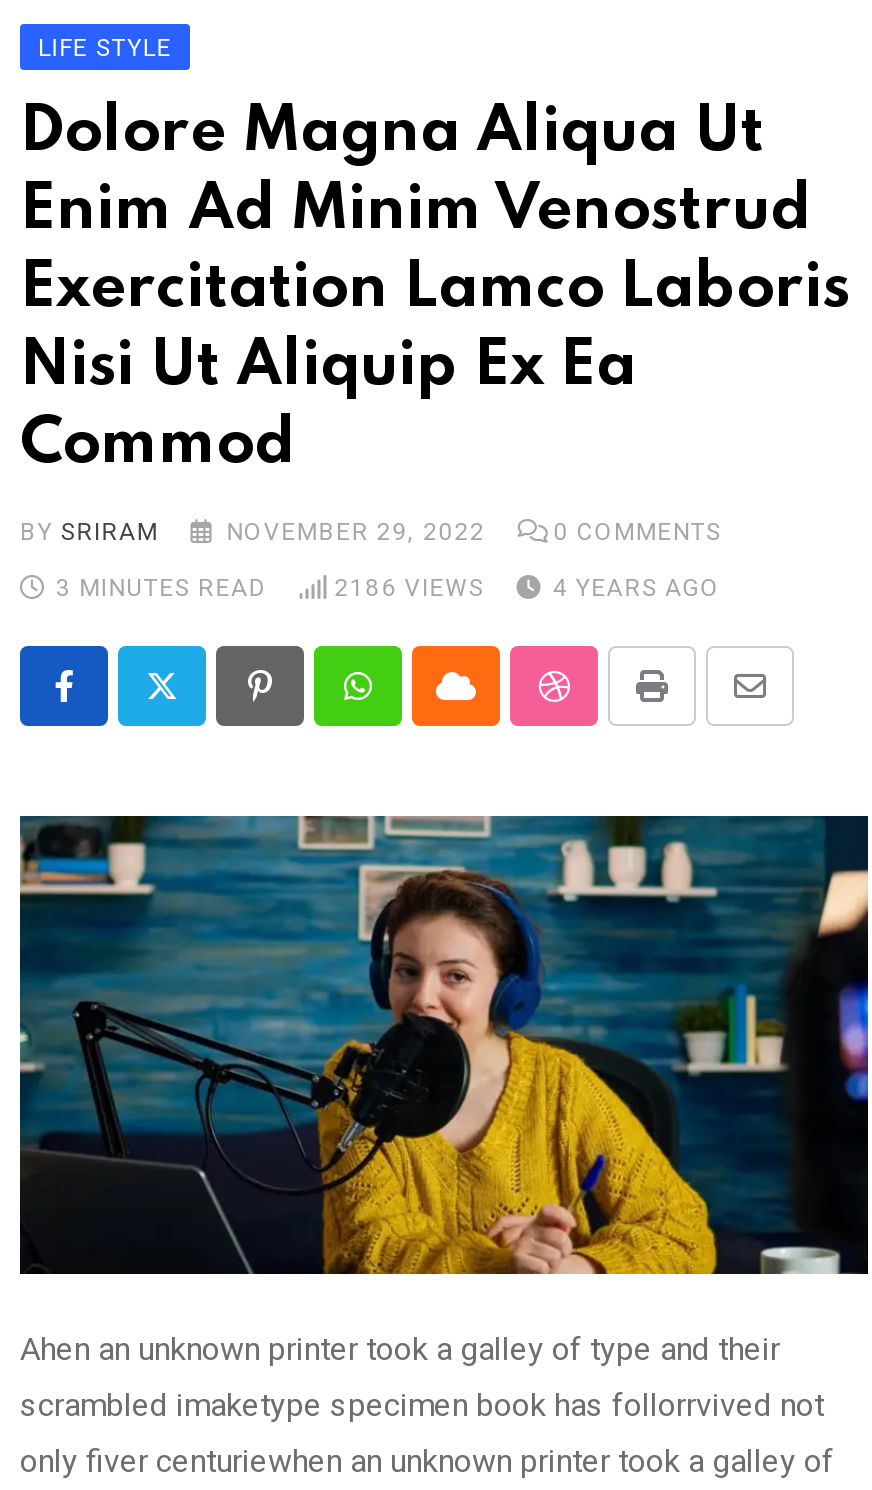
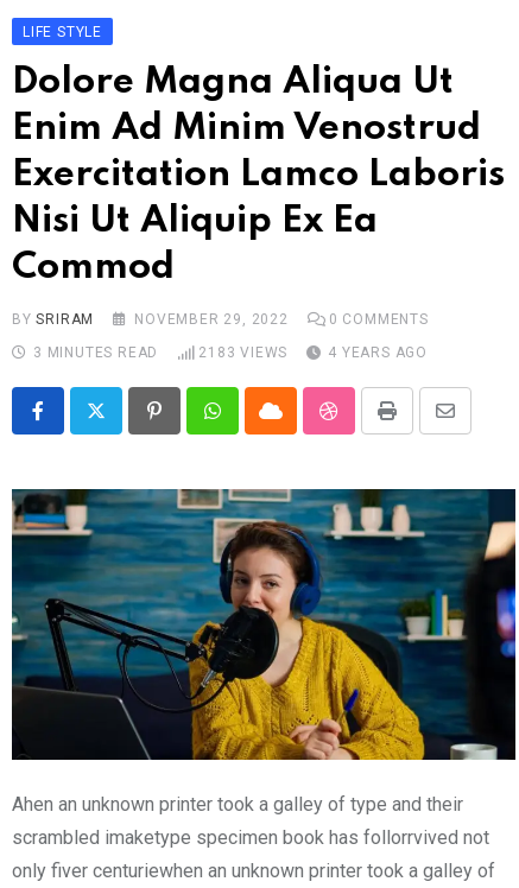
[334,575,484,603] 2186 VIEWS -> [199,345,288,361] 2183 VIEWS

